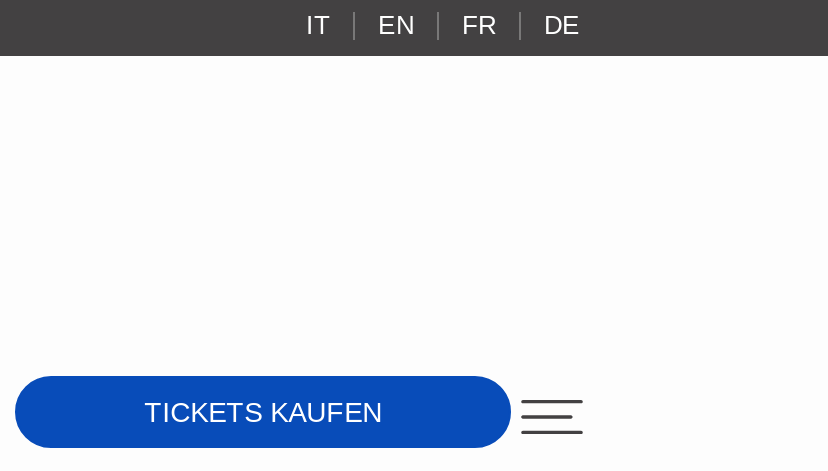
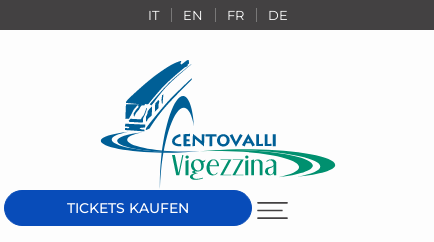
none -> [100,59,336,181] [image]

